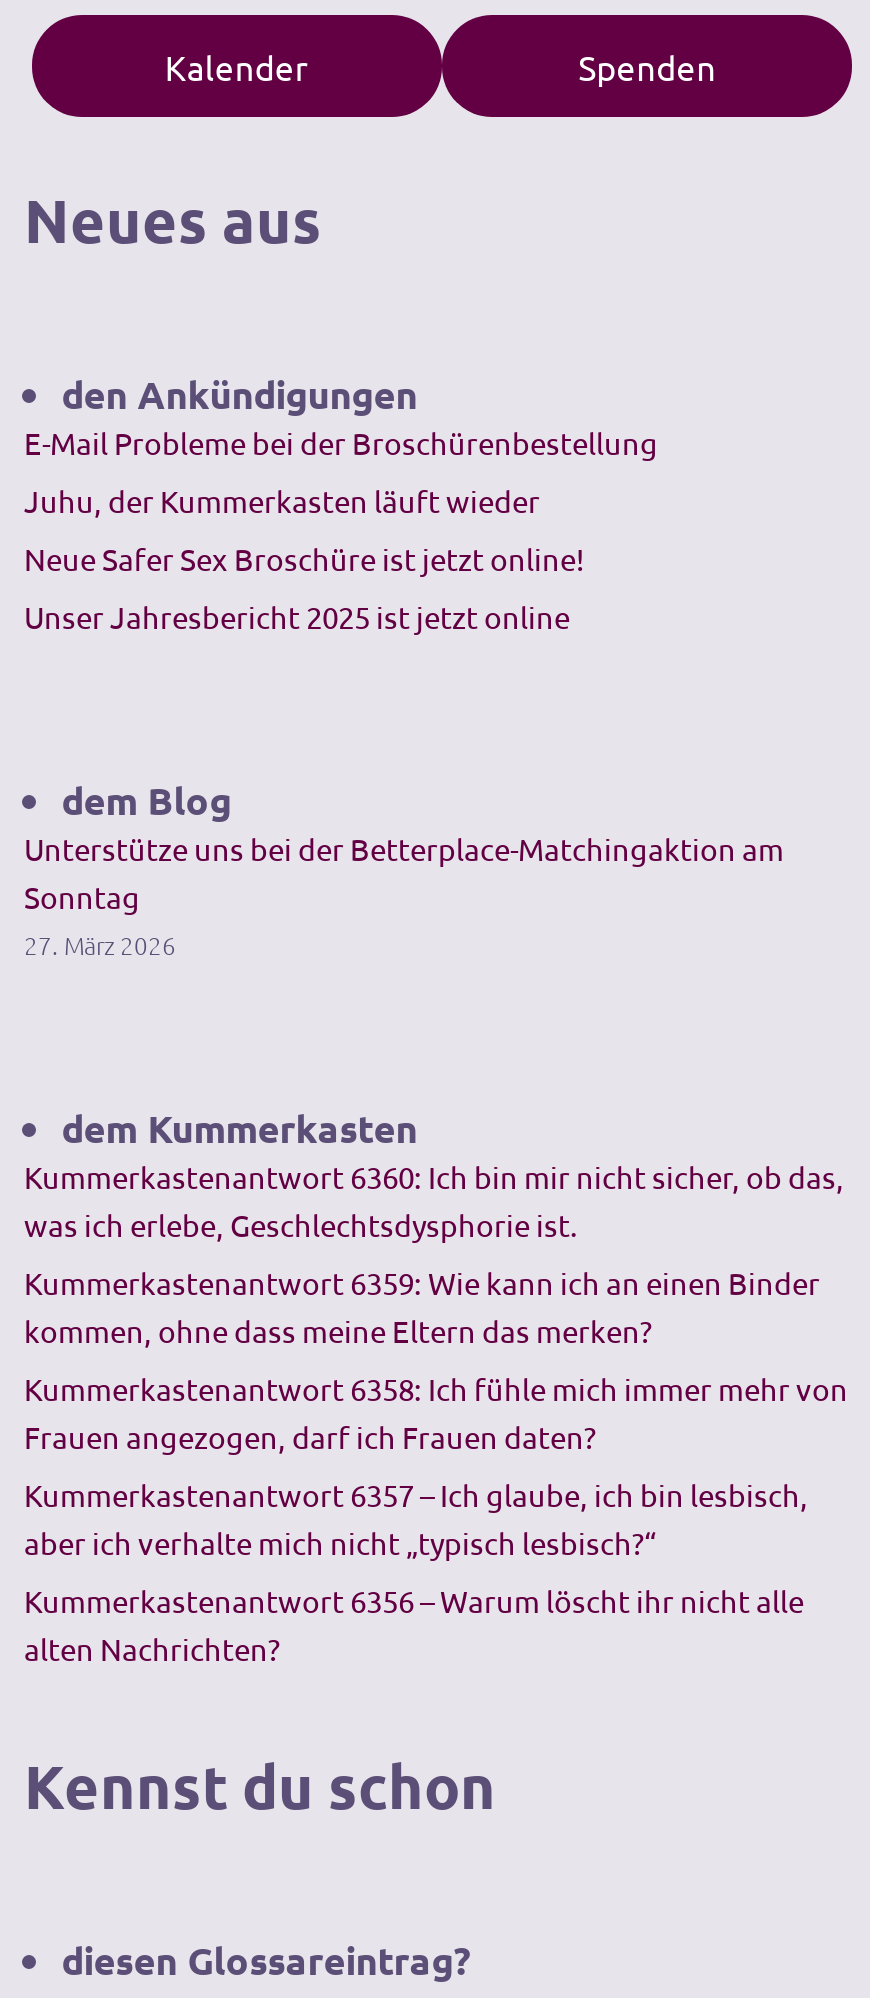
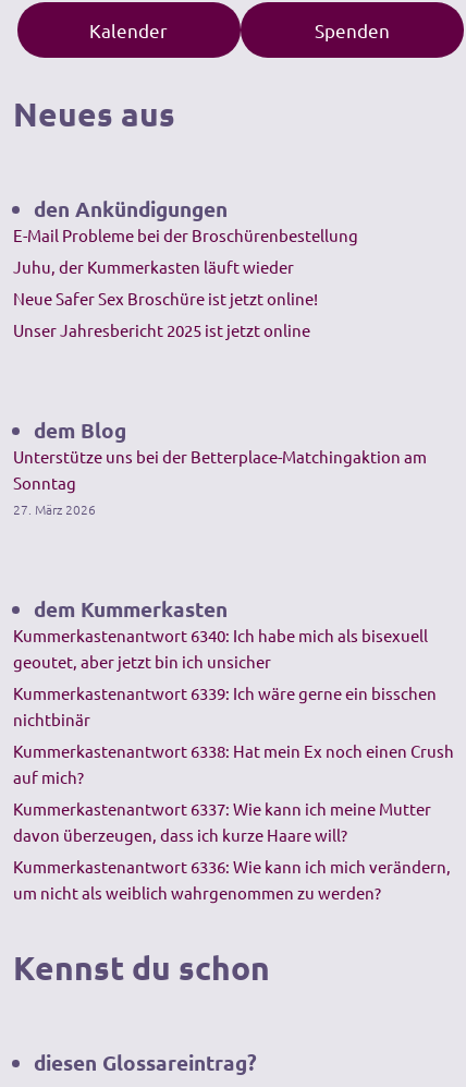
[24,1157,844,1243] Kummerkastenantwort 6360: Ich bin mir nicht sicher, ob das, | was ich erlebe, Geschlechtsdysphorie ist. -> [13,625,428,672] Kummerkastenantwort 6340: Ich habe mich als bisexuell | geoutet, aber jetzt bin ich unsicher
[24,1263,820,1349] Kummerkastenantwort 6359: Wie kann ich an einen Binder | kommen, ohne dass meine Eltern das merken? -> [13,683,437,729] Kummerkastenantwort 6339: Ich wäre gerne ein bisschen | nichtbinär
[24,1369,848,1455] Kummerkastenantwort 6358: Ich fühle mich immer mehr von | Frauen angezogen, darf ich Frauen daten? -> [13,740,454,787] Kummerkastenantwort 6338: Hat mein Ex noch einen Crush | auf mich?
[24,1475,808,1561] Kummerkastenantwort 6357 – Ich glaube, ich bin lesbisch, | aber ich verhalte mich nicht „typisch lesbisch?“ -> [13,798,431,845] Kummerkastenantwort 6337: Wie kann ich meine Mutter | davon überzeugen, dass ich kurze Haare will?
[24,1581,804,1667] Kummerkastenantwort 6356 – Warum löscht ihr nicht alle | alten Nachrichten? -> [13,856,451,903] Kummerkastenantwort 6336: Wie kann ich mich verändern, | um nicht als weiblich wahrgenommen zu werden?

